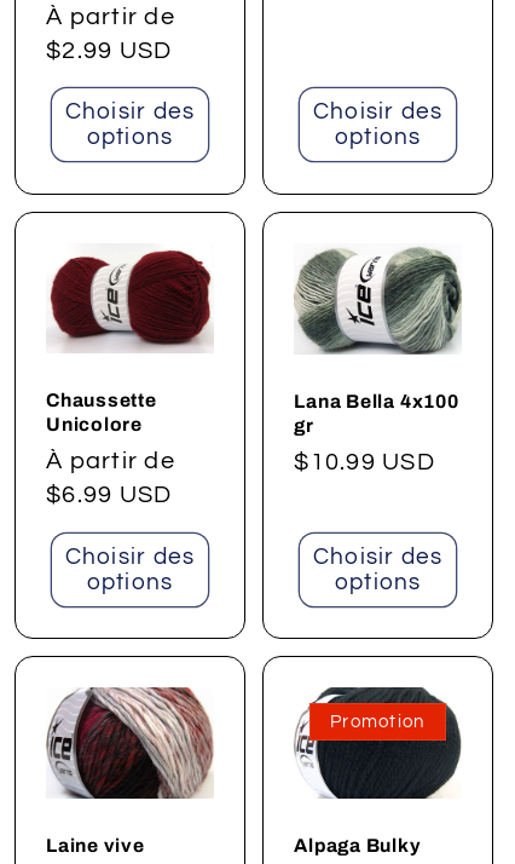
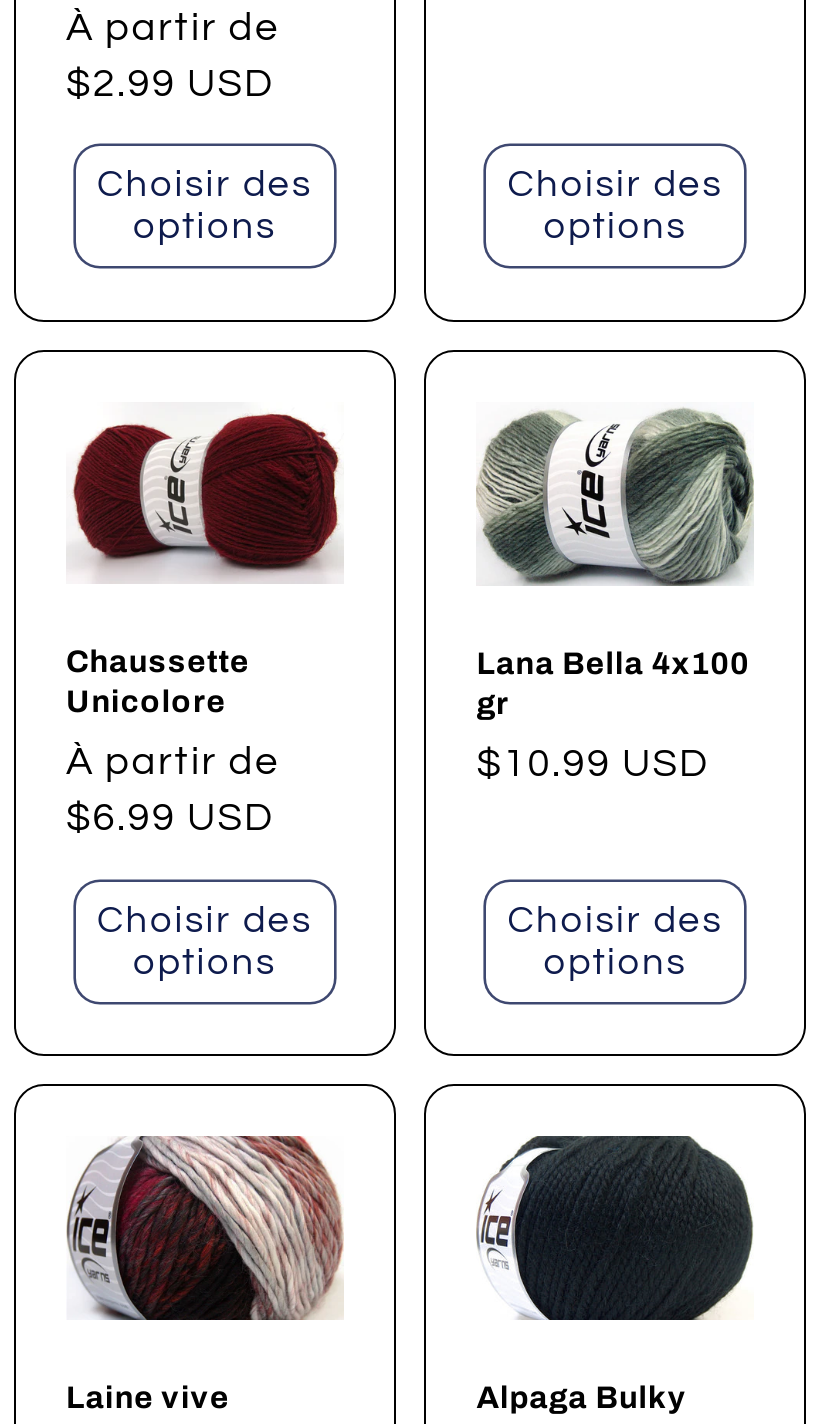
[330,712,425,730] Promotion -> none

